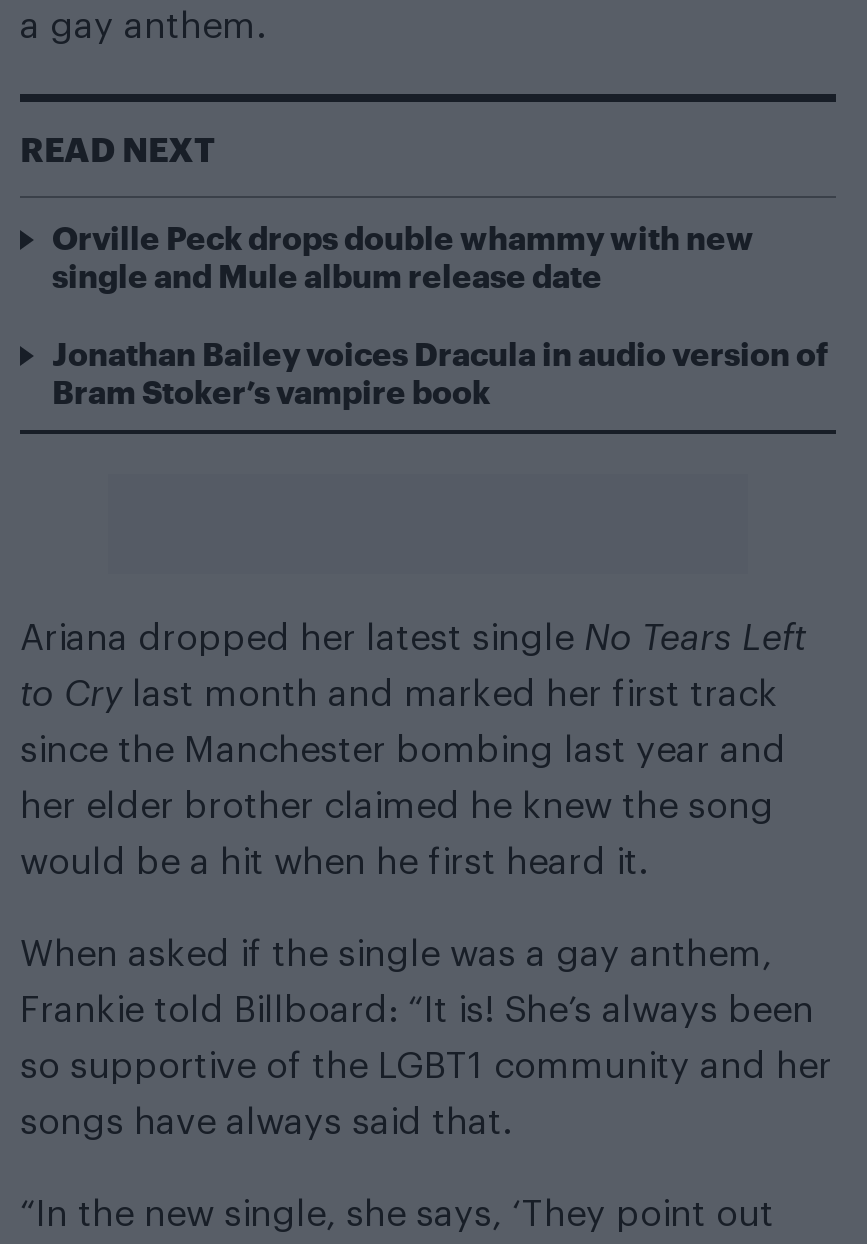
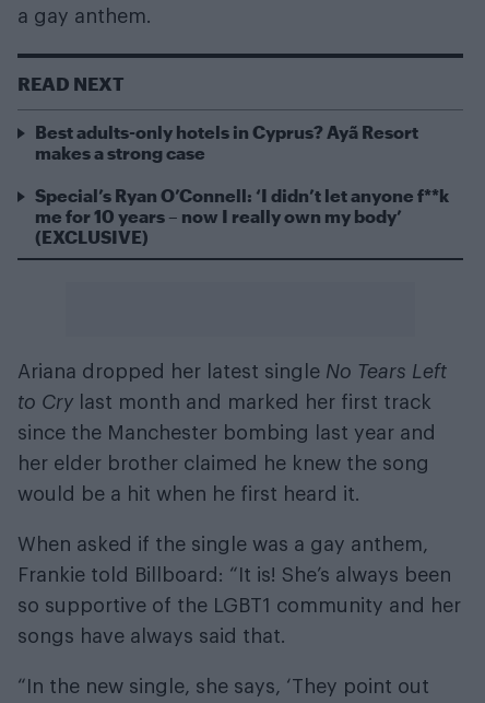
[52,219,754,295] Orville Peck drops double whammy with new | single and Mule album release date -> [35,122,418,163] Best adults-only hotels in Cyprus? Ayã Resort | makes a strong case
[52,335,828,411] Jonathan Bailey voices Dracula in audio version of | Bram Stoker’s vampire book -> [35,185,449,247] Special’s Ryan O’Connell: ‘I didn’t let anyone f**k | me for 10 years – now I really own my body’ | (EXCLUSIVE)

